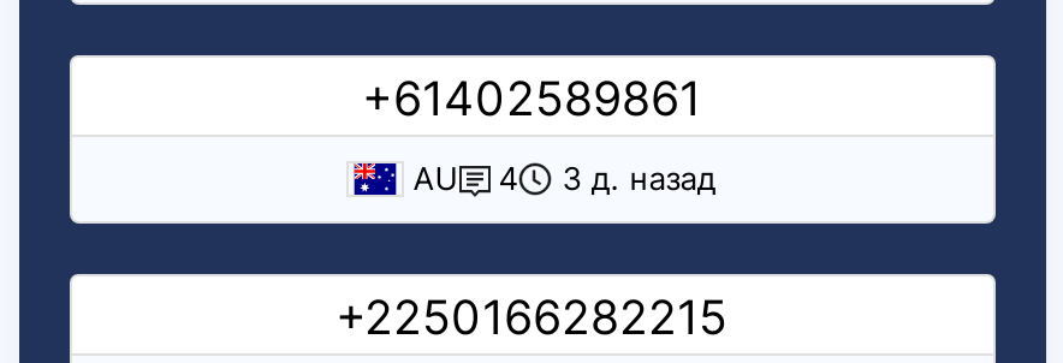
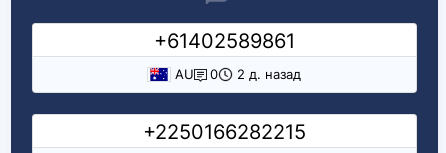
[498,159,518,198] 4 -> [210,66,218,82] 0
[562,159,716,198] 3 д. назад -> [237,66,301,82] 2 д. назад

